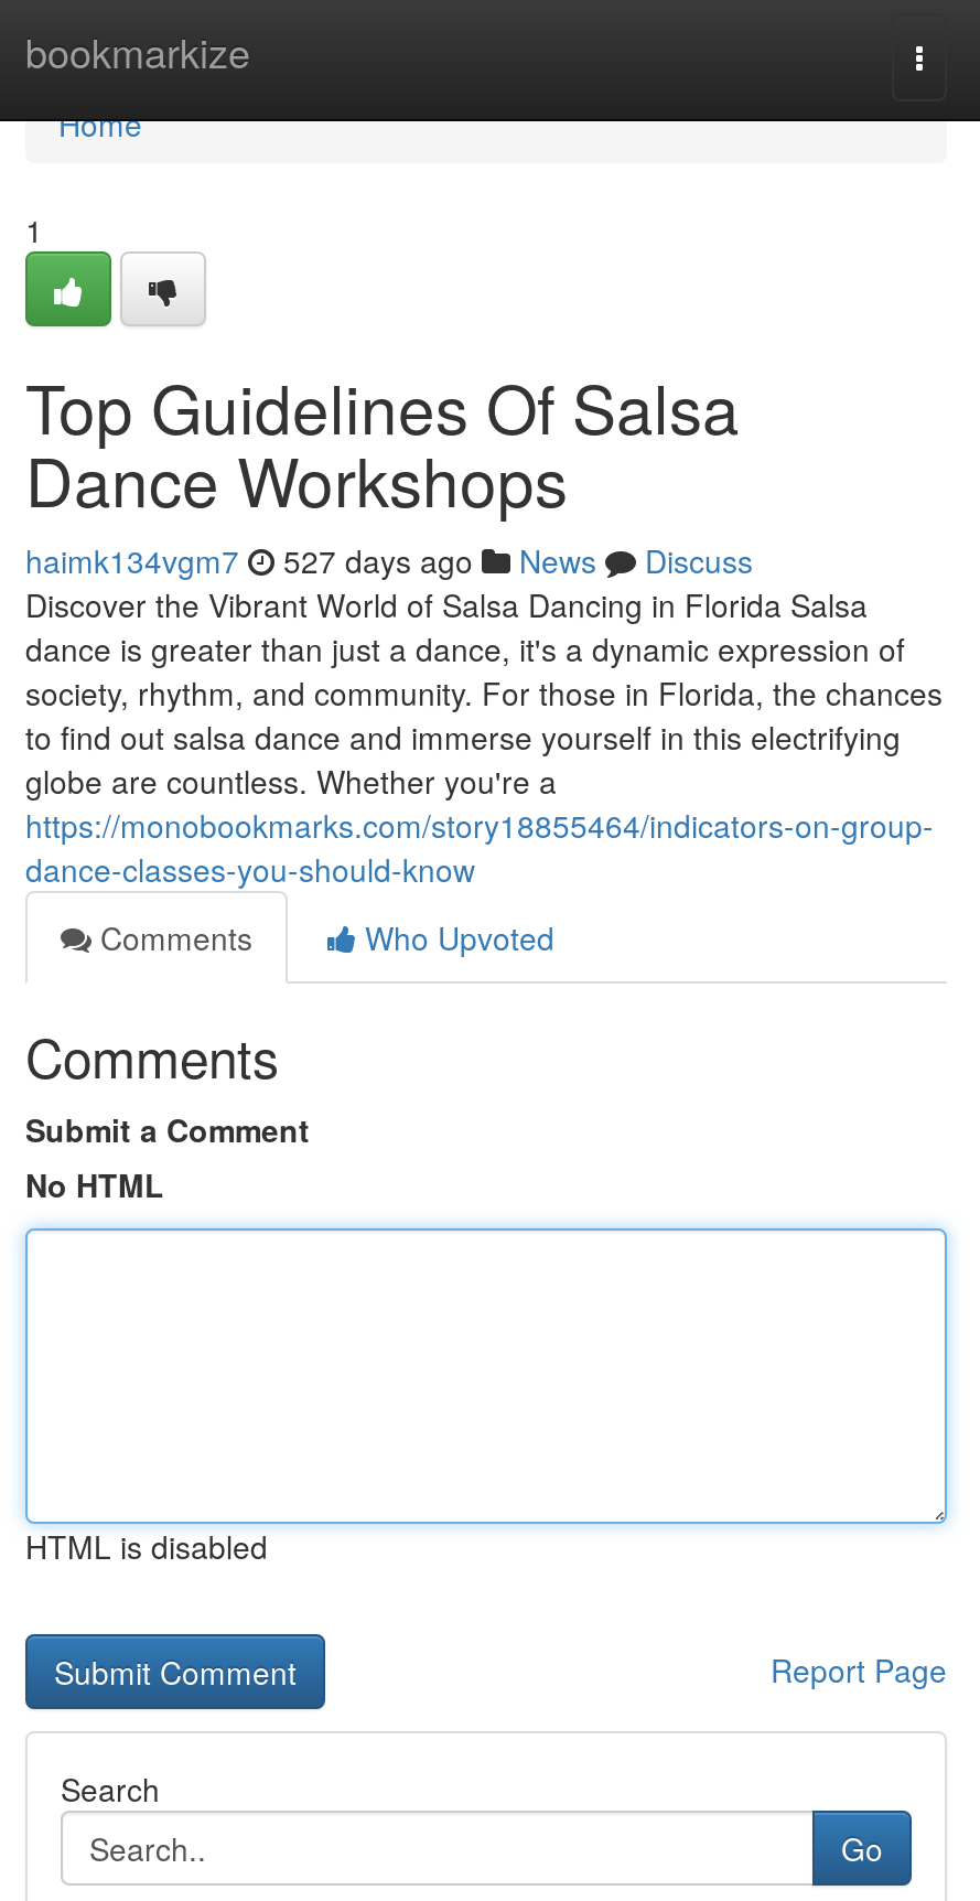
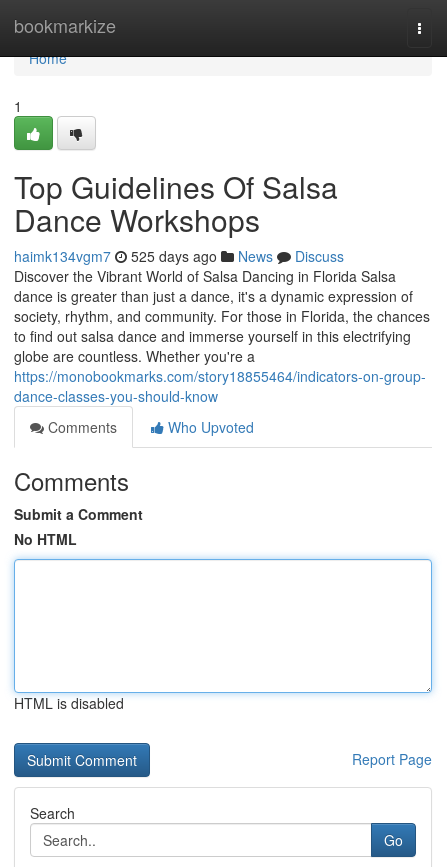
[25,538,753,582] haimk134vgm7 527 days ago News Discuss -> [14,246,344,266] haimk134vgm7 525 days ago News Discuss

